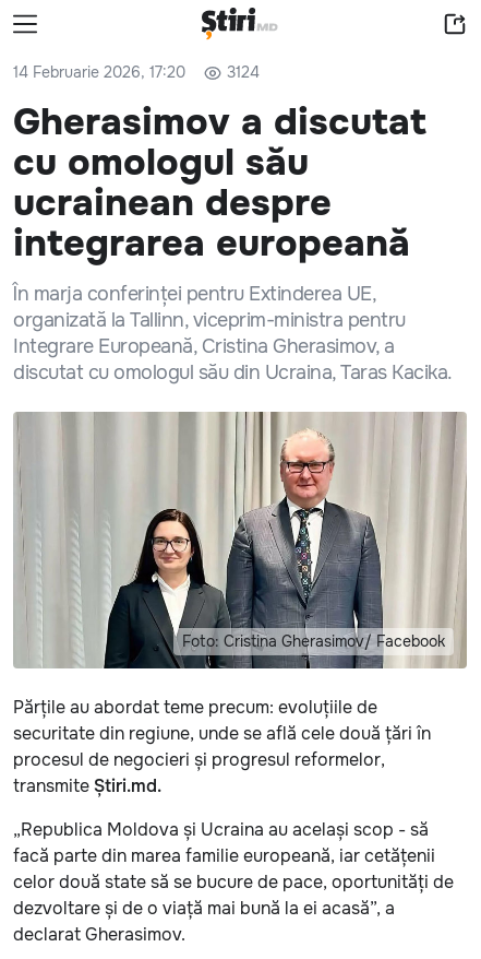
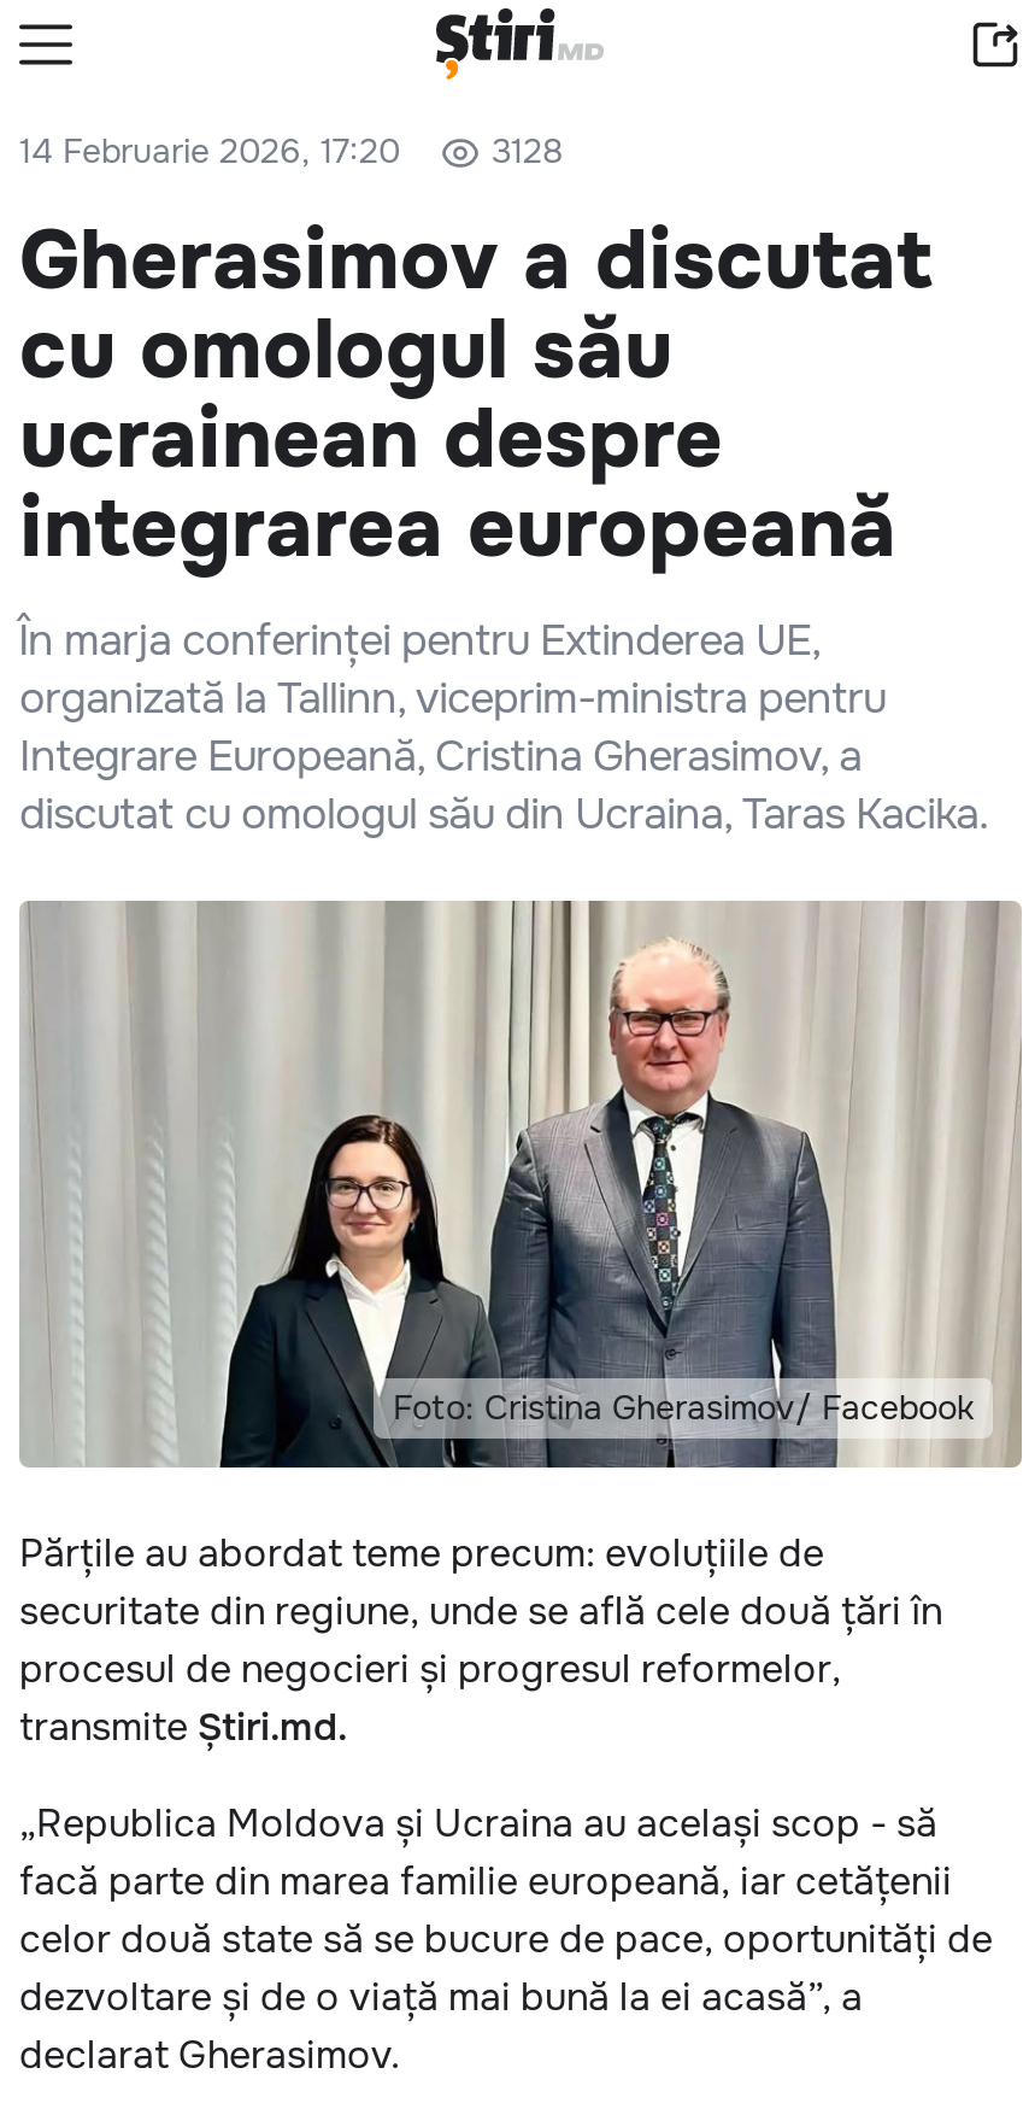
[227,62,260,82] 3124 -> [492,129,564,172] 3128

